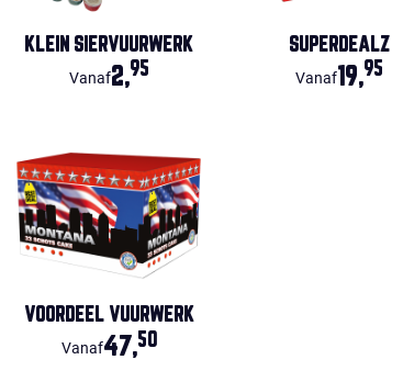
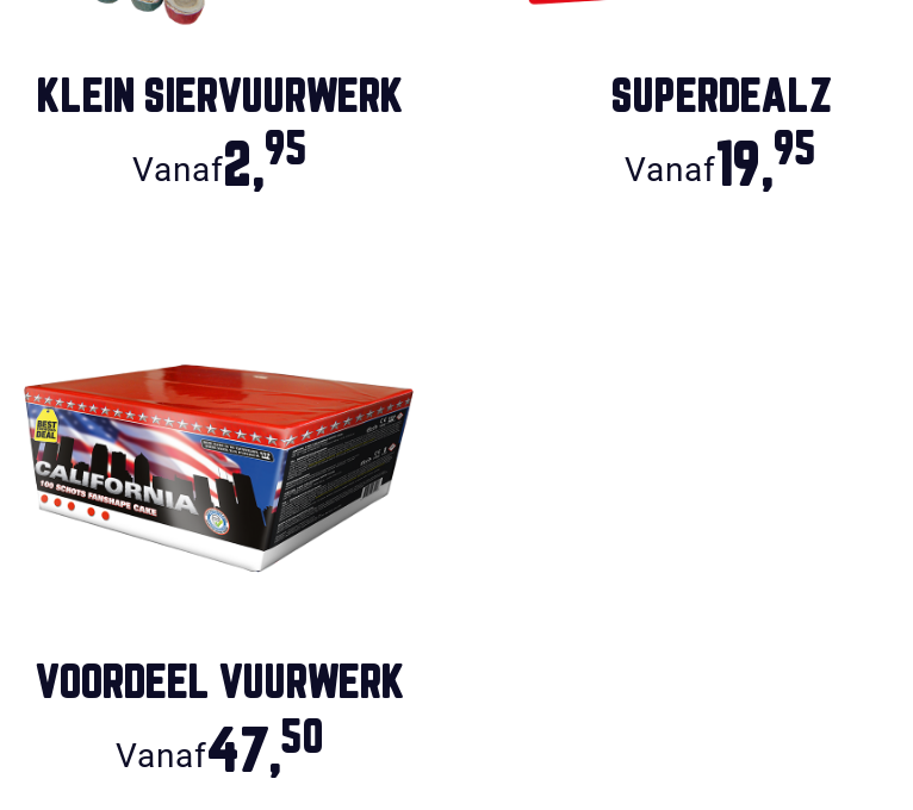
[15,151,202,271] [image] -> [19,331,420,586] [image]

